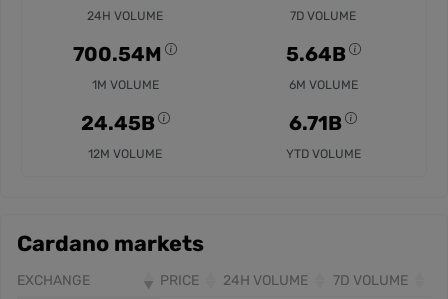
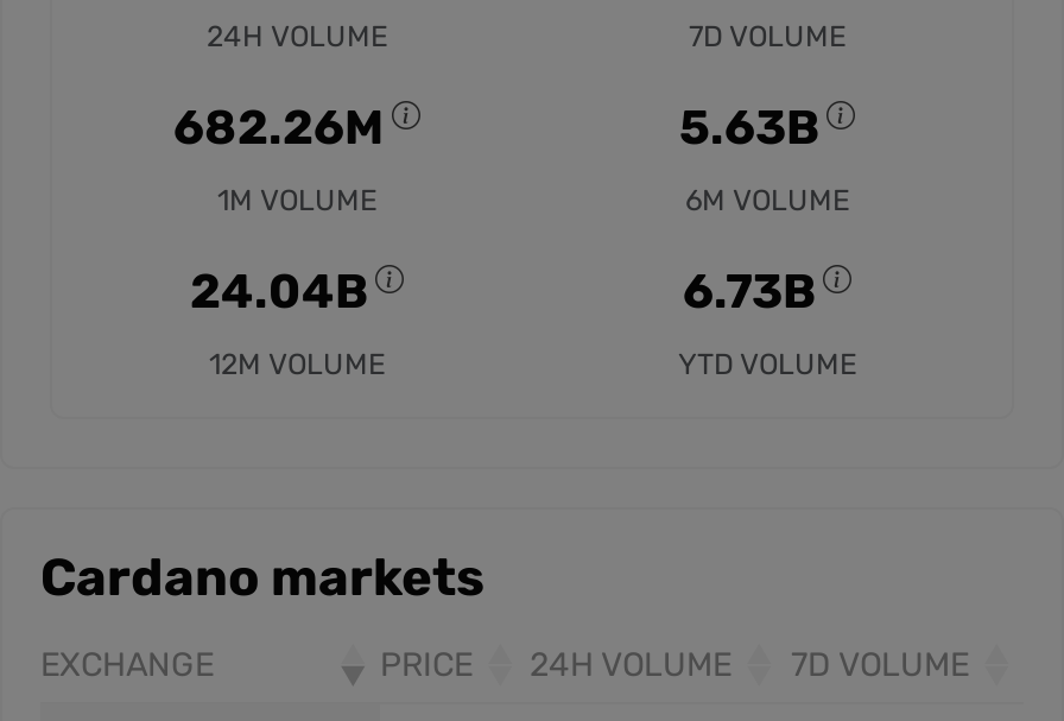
[73,42,162,66] 700.54M -> [173,99,385,156] 682.26M
[285,42,345,66] 5.64B -> [679,99,819,156] 5.63B
[80,111,154,135] 24.45B -> [190,263,368,320] 24.04B
[289,111,342,135] 6.71B -> [683,263,816,320] 6.73B

